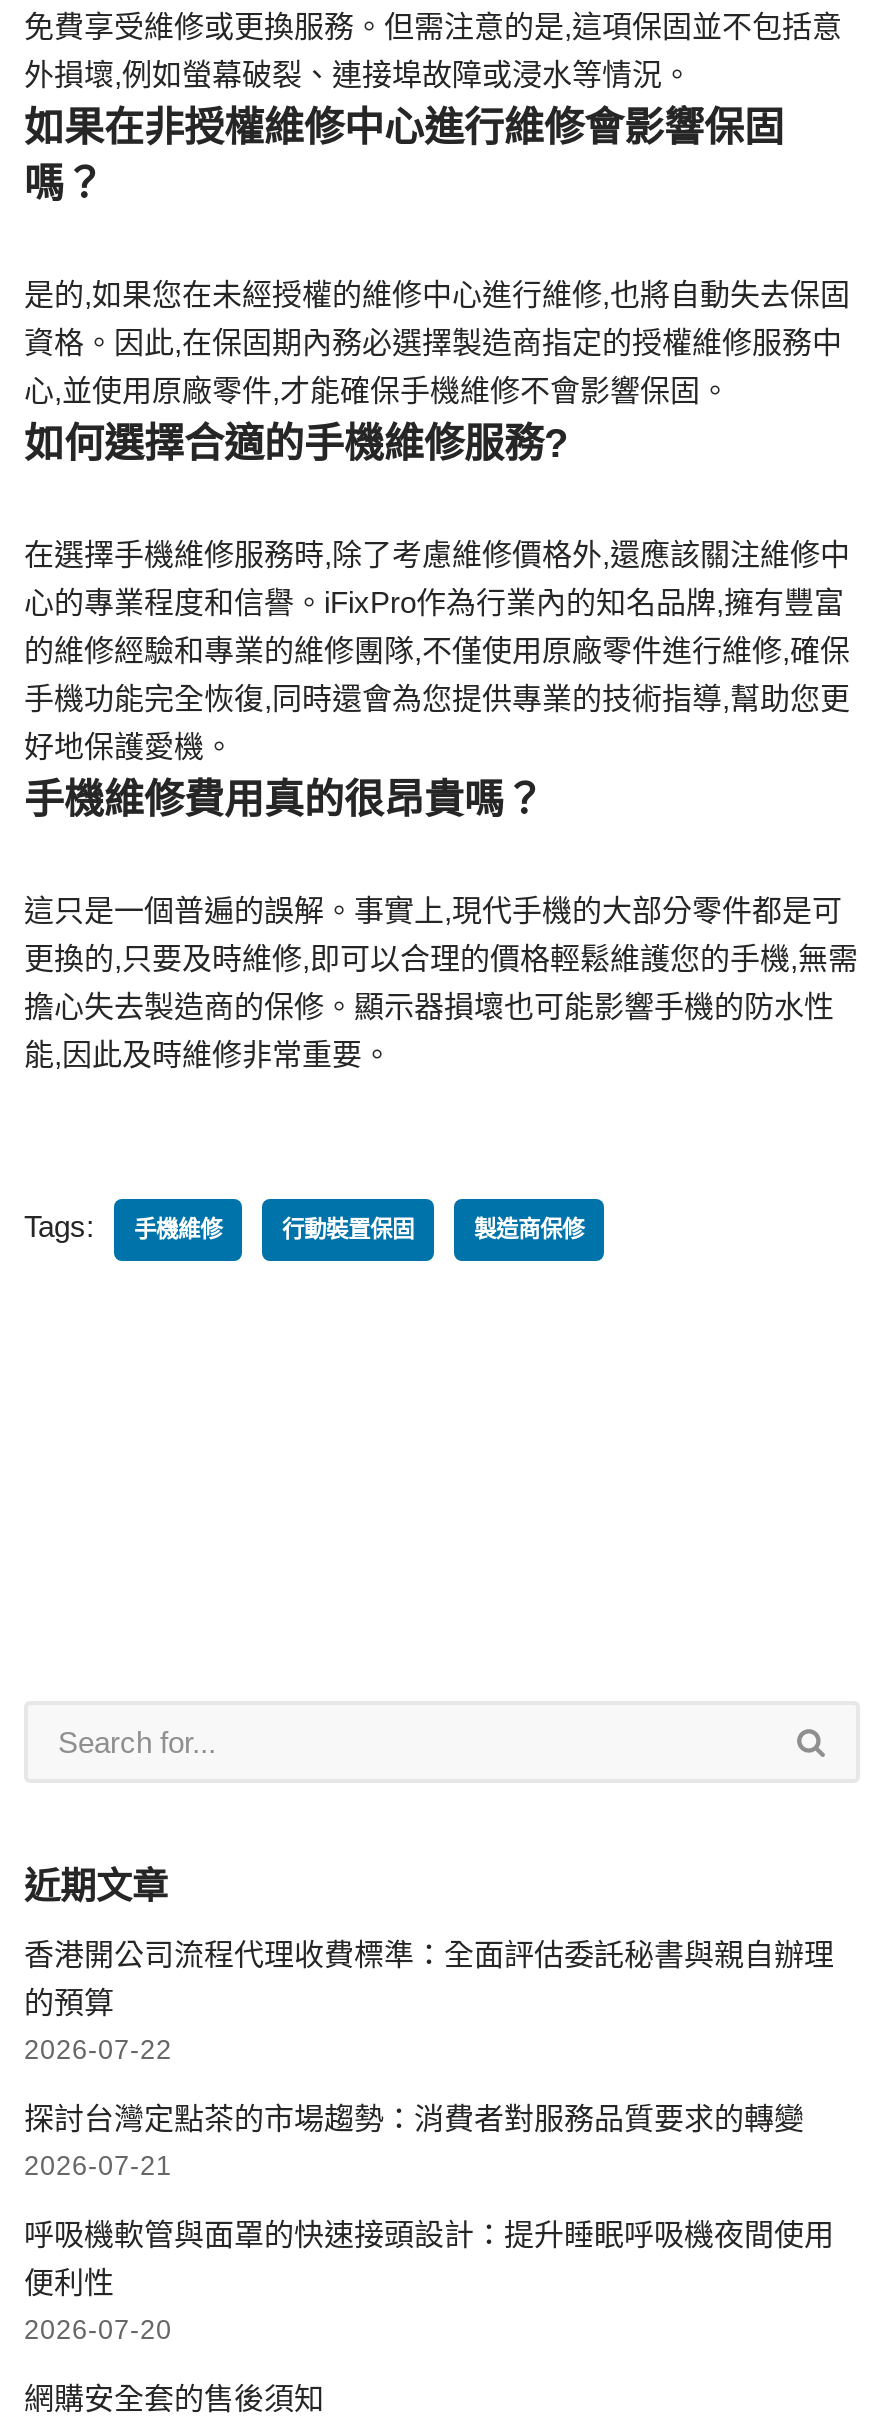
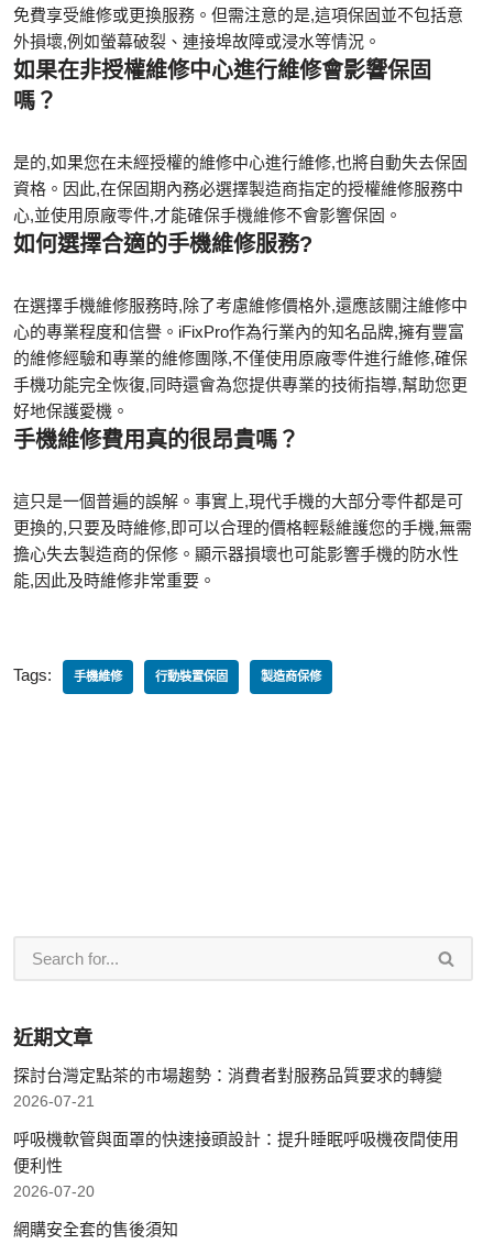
[24,1937,834,2065] 香港開公司流程代理收費標準：全面評估委託秘書與親自辦理 | 的預算 | 2026-07-22 -> none

